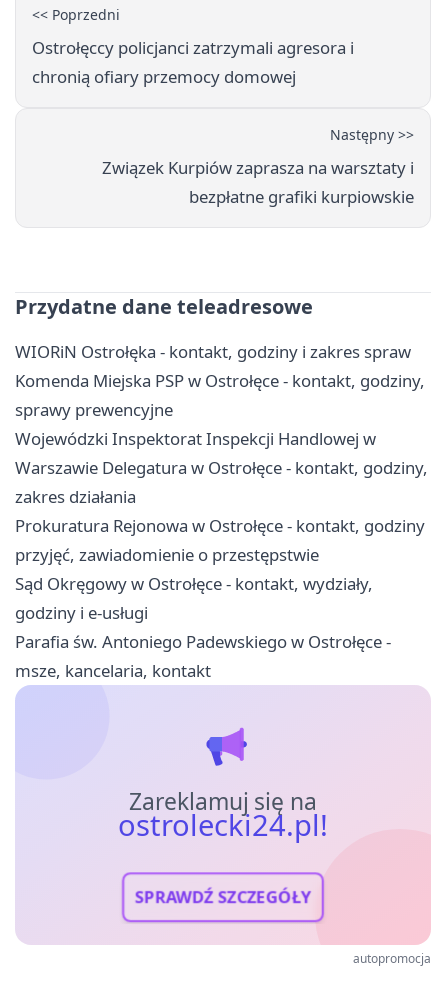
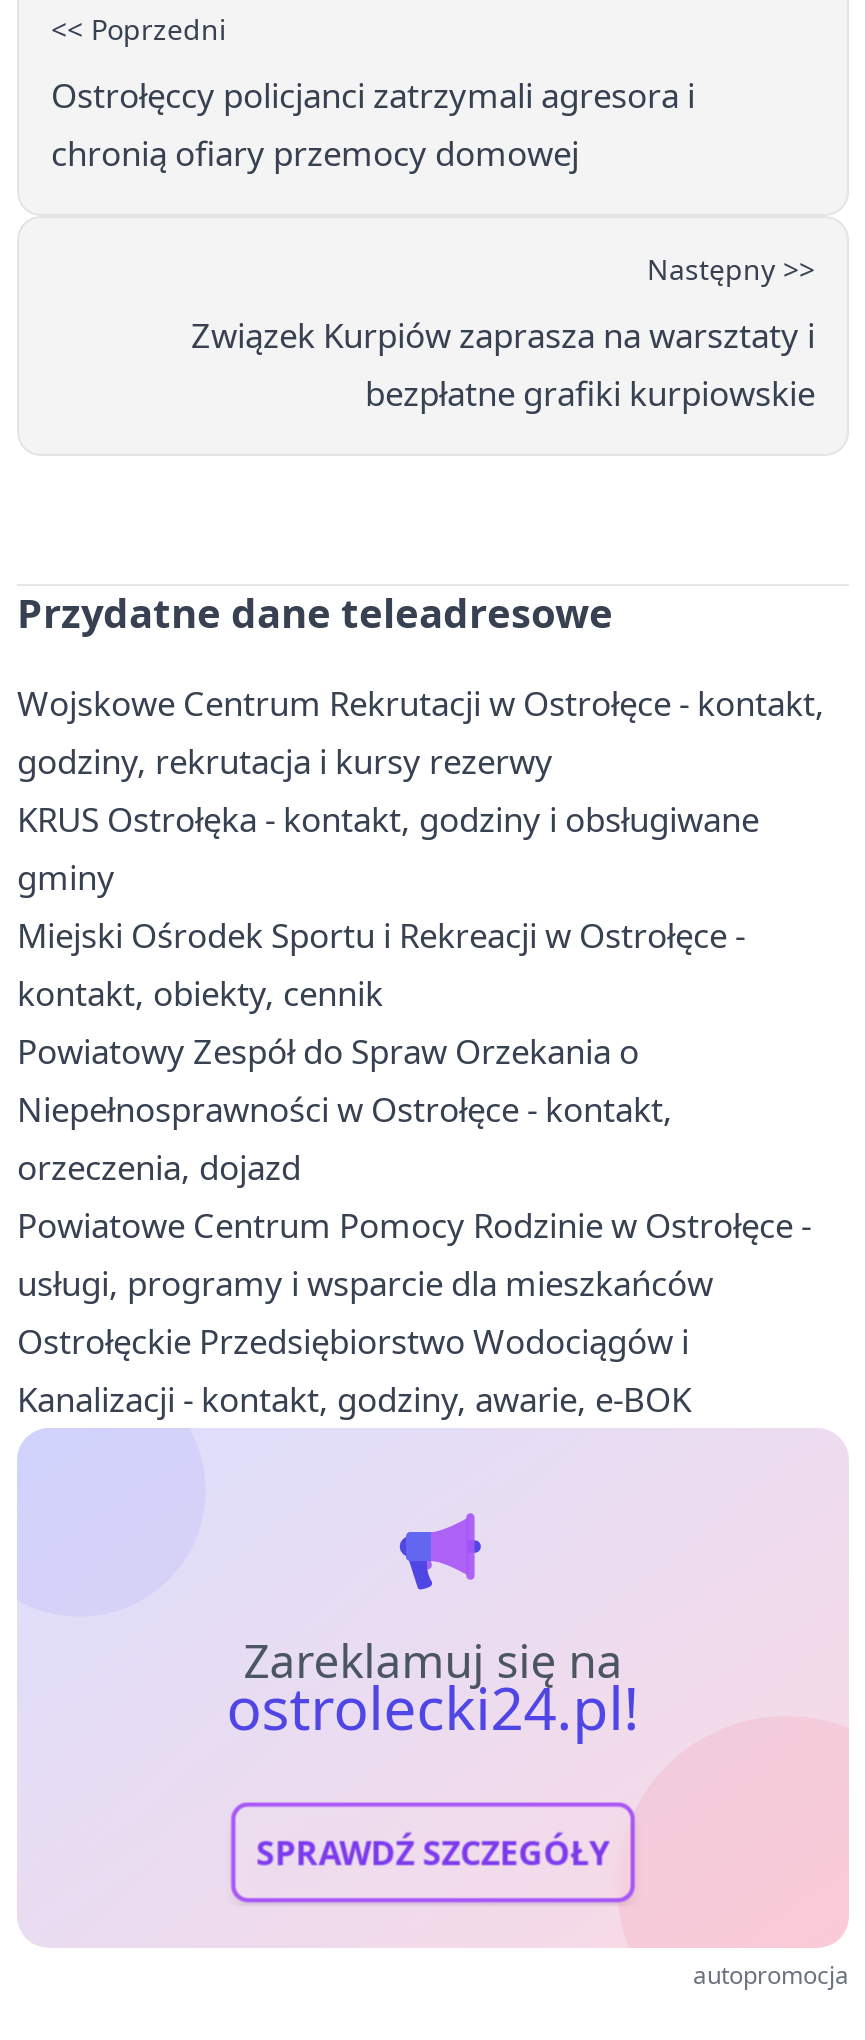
[15,340,428,682] WIORiN Ostrołęka - kontakt, godziny i zakres spraw | Komenda Miejska PSP w Ostrołęce - kontakt, godziny, | sprawy prewencyjne | Wojewódzki Inspektorat Inspekcji Handlowej w | Warszawie Delegatura w Ostrołęce - kontakt, godziny, | zakres działania | Prokuratura Rejonowa w Ostrołęce - kontakt, godziny | przyjęć, zawiadomienie o przestępstwie | Sąd Okręgowy w Ostrołęce - kontakt, wydziały, | godziny i e-usługi | Parafia św. Antoniego Padewskiego w Ostrołęce - | msze, kancelaria, kontakt -> [17,680,825,1422] Wojskowe Centrum Rekrutacji w Ostrołęce - kontakt, | godziny, rekrutacja i kursy rezerwy | KRUS Ostrołęka - kontakt, godziny i obsługiwane | gminy | Miejski Ośrodek Sportu i Rekreacji w Ostrołęce - | kontakt, obiekty, cennik | Powiatowy Zespół do Spraw Orzekania o | Niepełnosprawności w Ostrołęce - kontakt, | orzeczenia, dojazd | Powiatowe Centrum Pomocy Rodzinie w Ostrołęce - | usługi, programy i wsparcie dla mieszkańców | Ostrołęckie Przedsiębiorstwo Wodociągów i | Kanalizacji - kontakt, godziny, awarie, e-BOK

